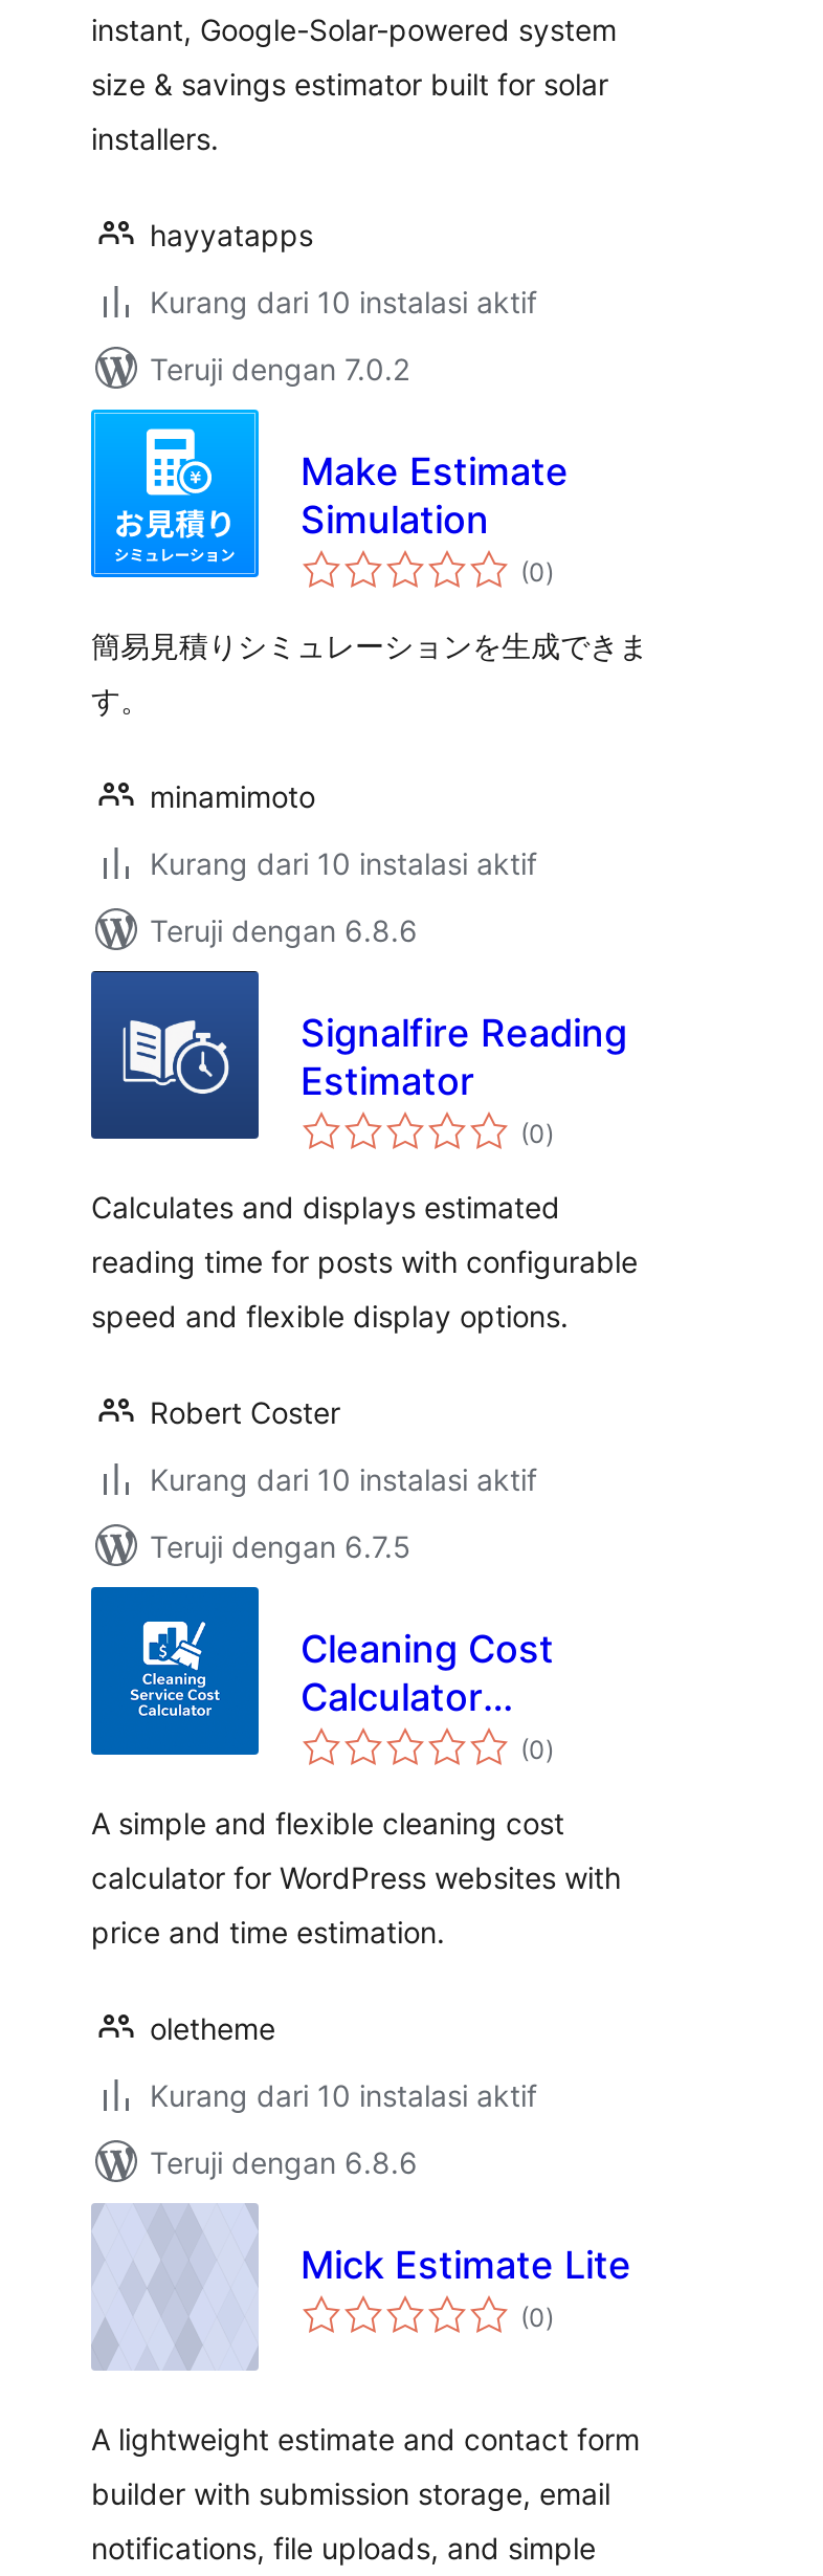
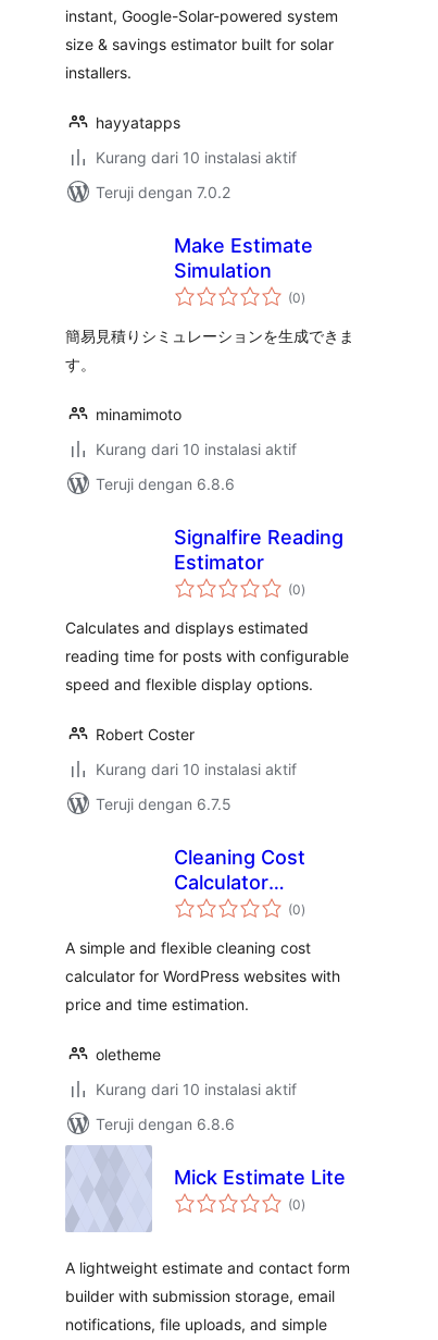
[89,408,261,579] [image] -> none
[89,969,261,1141] [image] -> none
[89,1585,261,1757] [image] -> none

